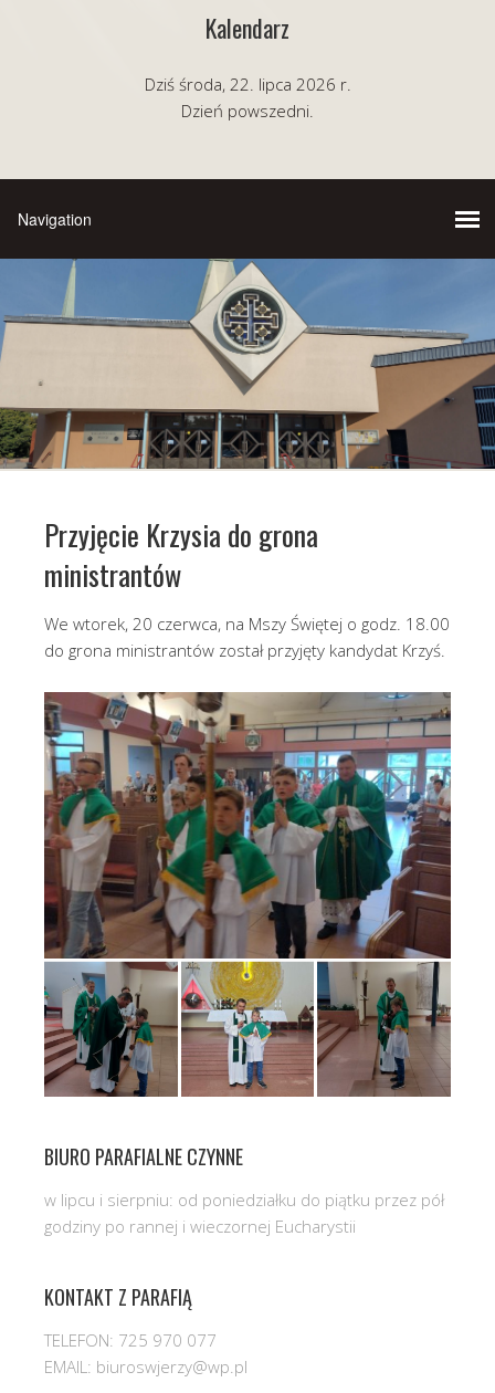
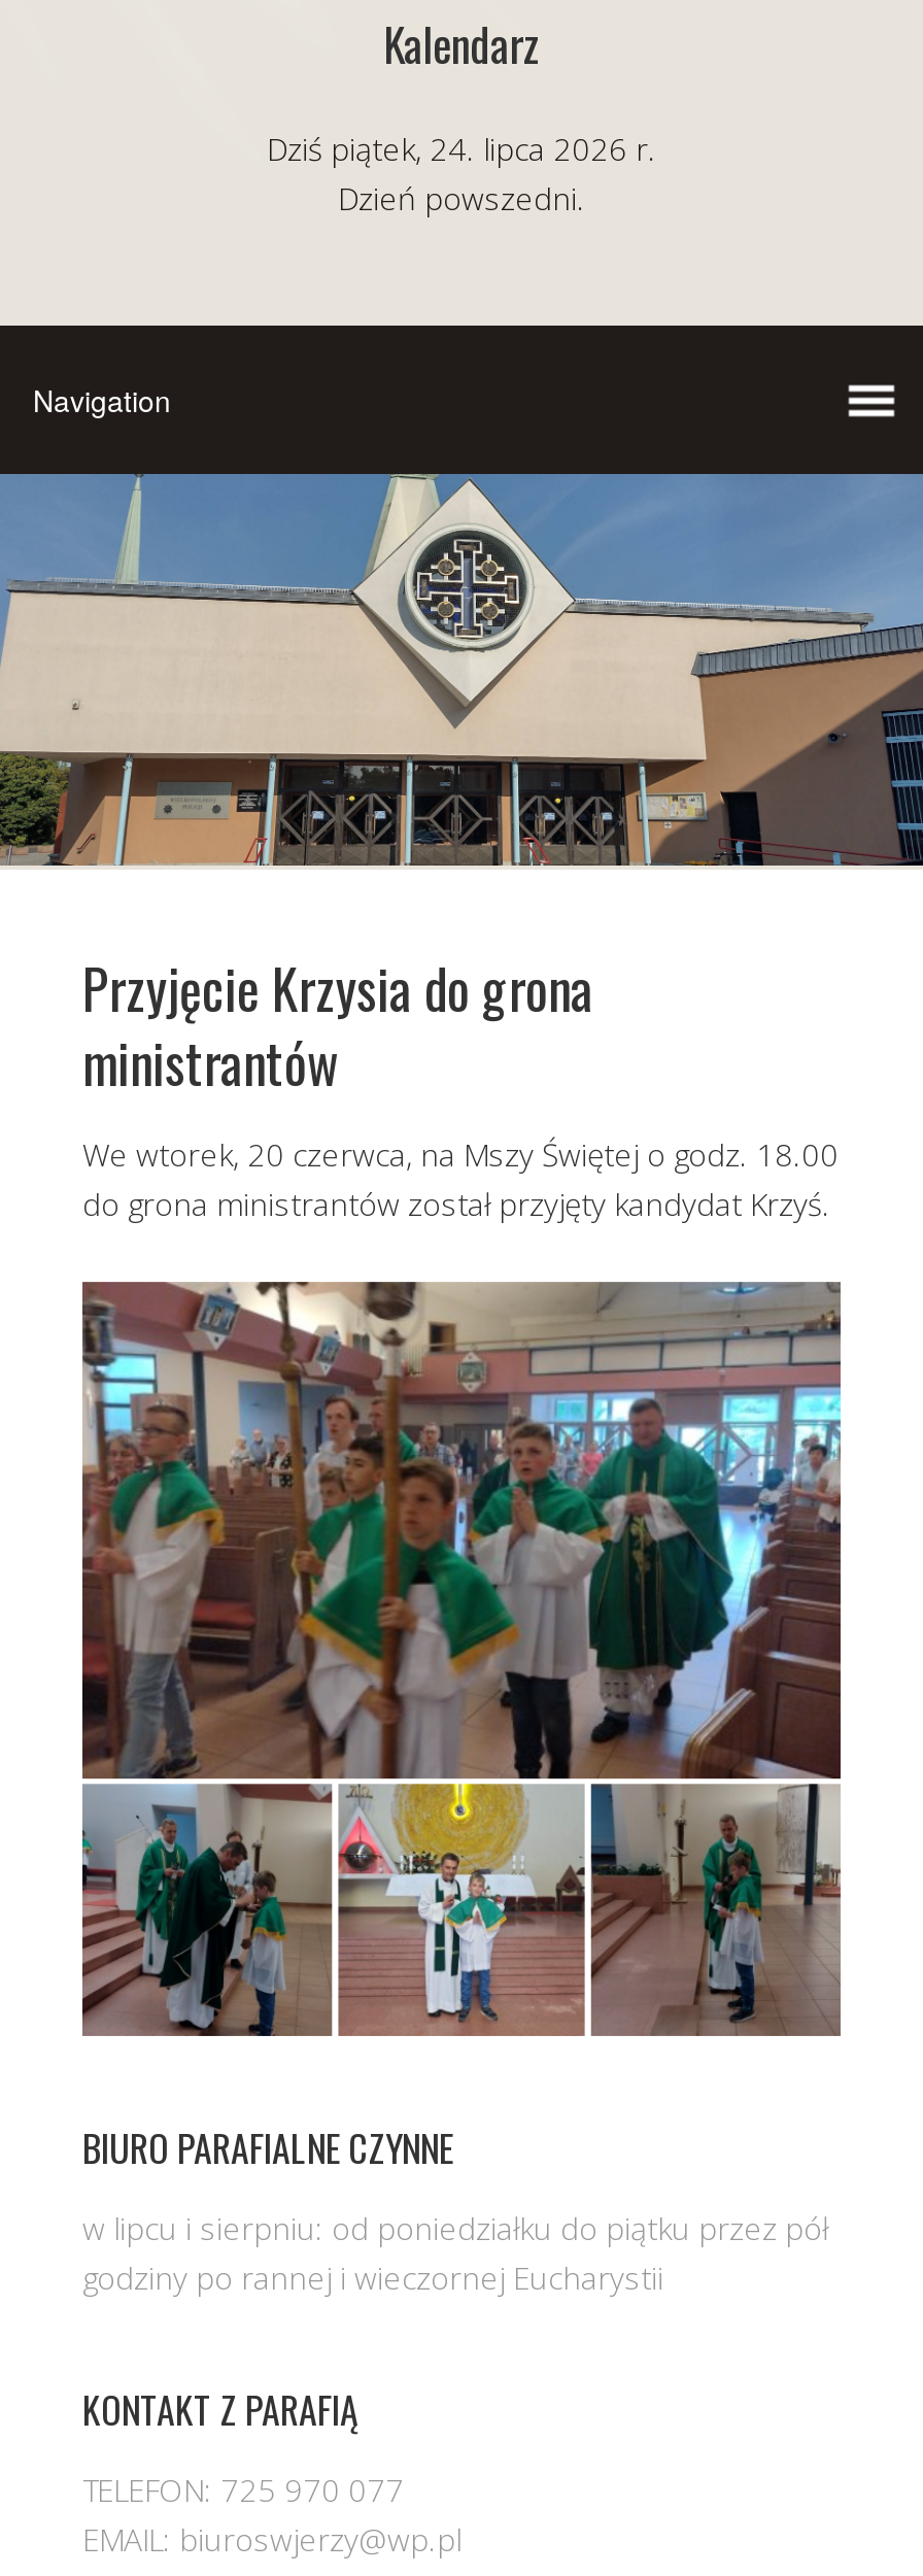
[144,73,351,95] Dziś środa, 22. lipca 2026 r. -> [267,128,656,169] Dziś piątek, 24. lipca 2026 r.

